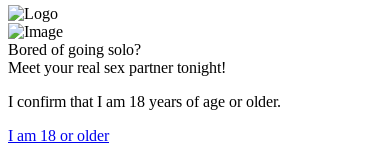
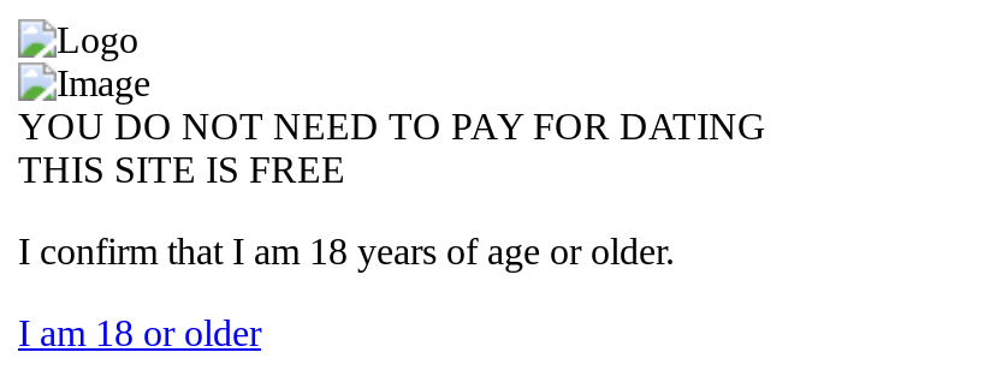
[8,41,226,76] Bored of going solo? | Meet your real sex partner tonight! -> [18,106,766,190] YOU DO NOT NEED TO PAY FOR DATING | THIS SITE IS FREE

